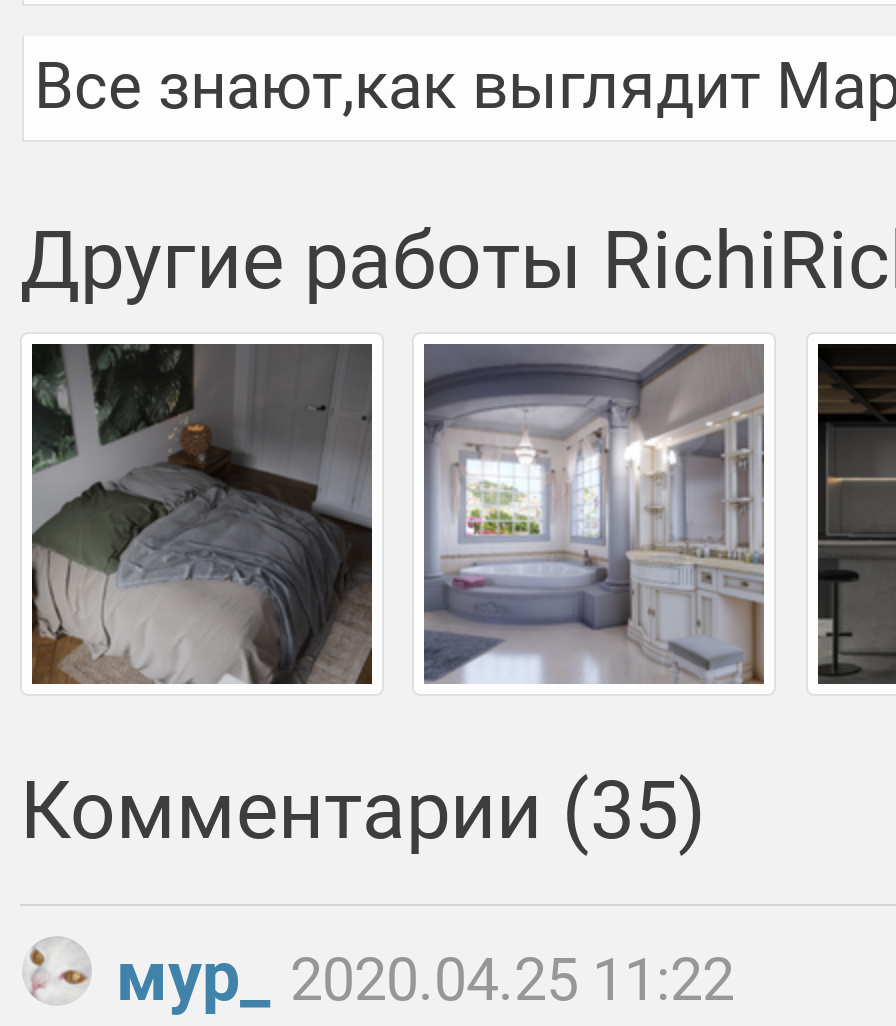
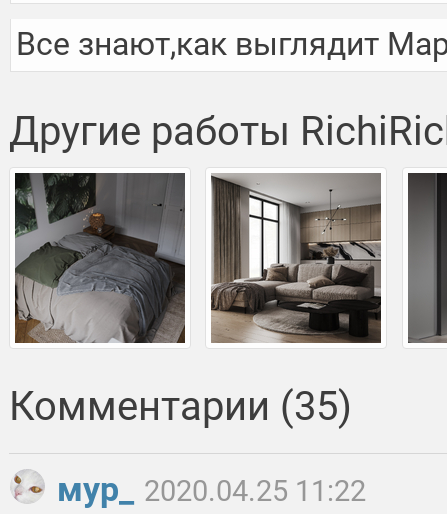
[422,344,764,684] [image] -> [211,173,382,344] [image]
[818,346,890,682] [image] -> [408,173,444,343] [image]

